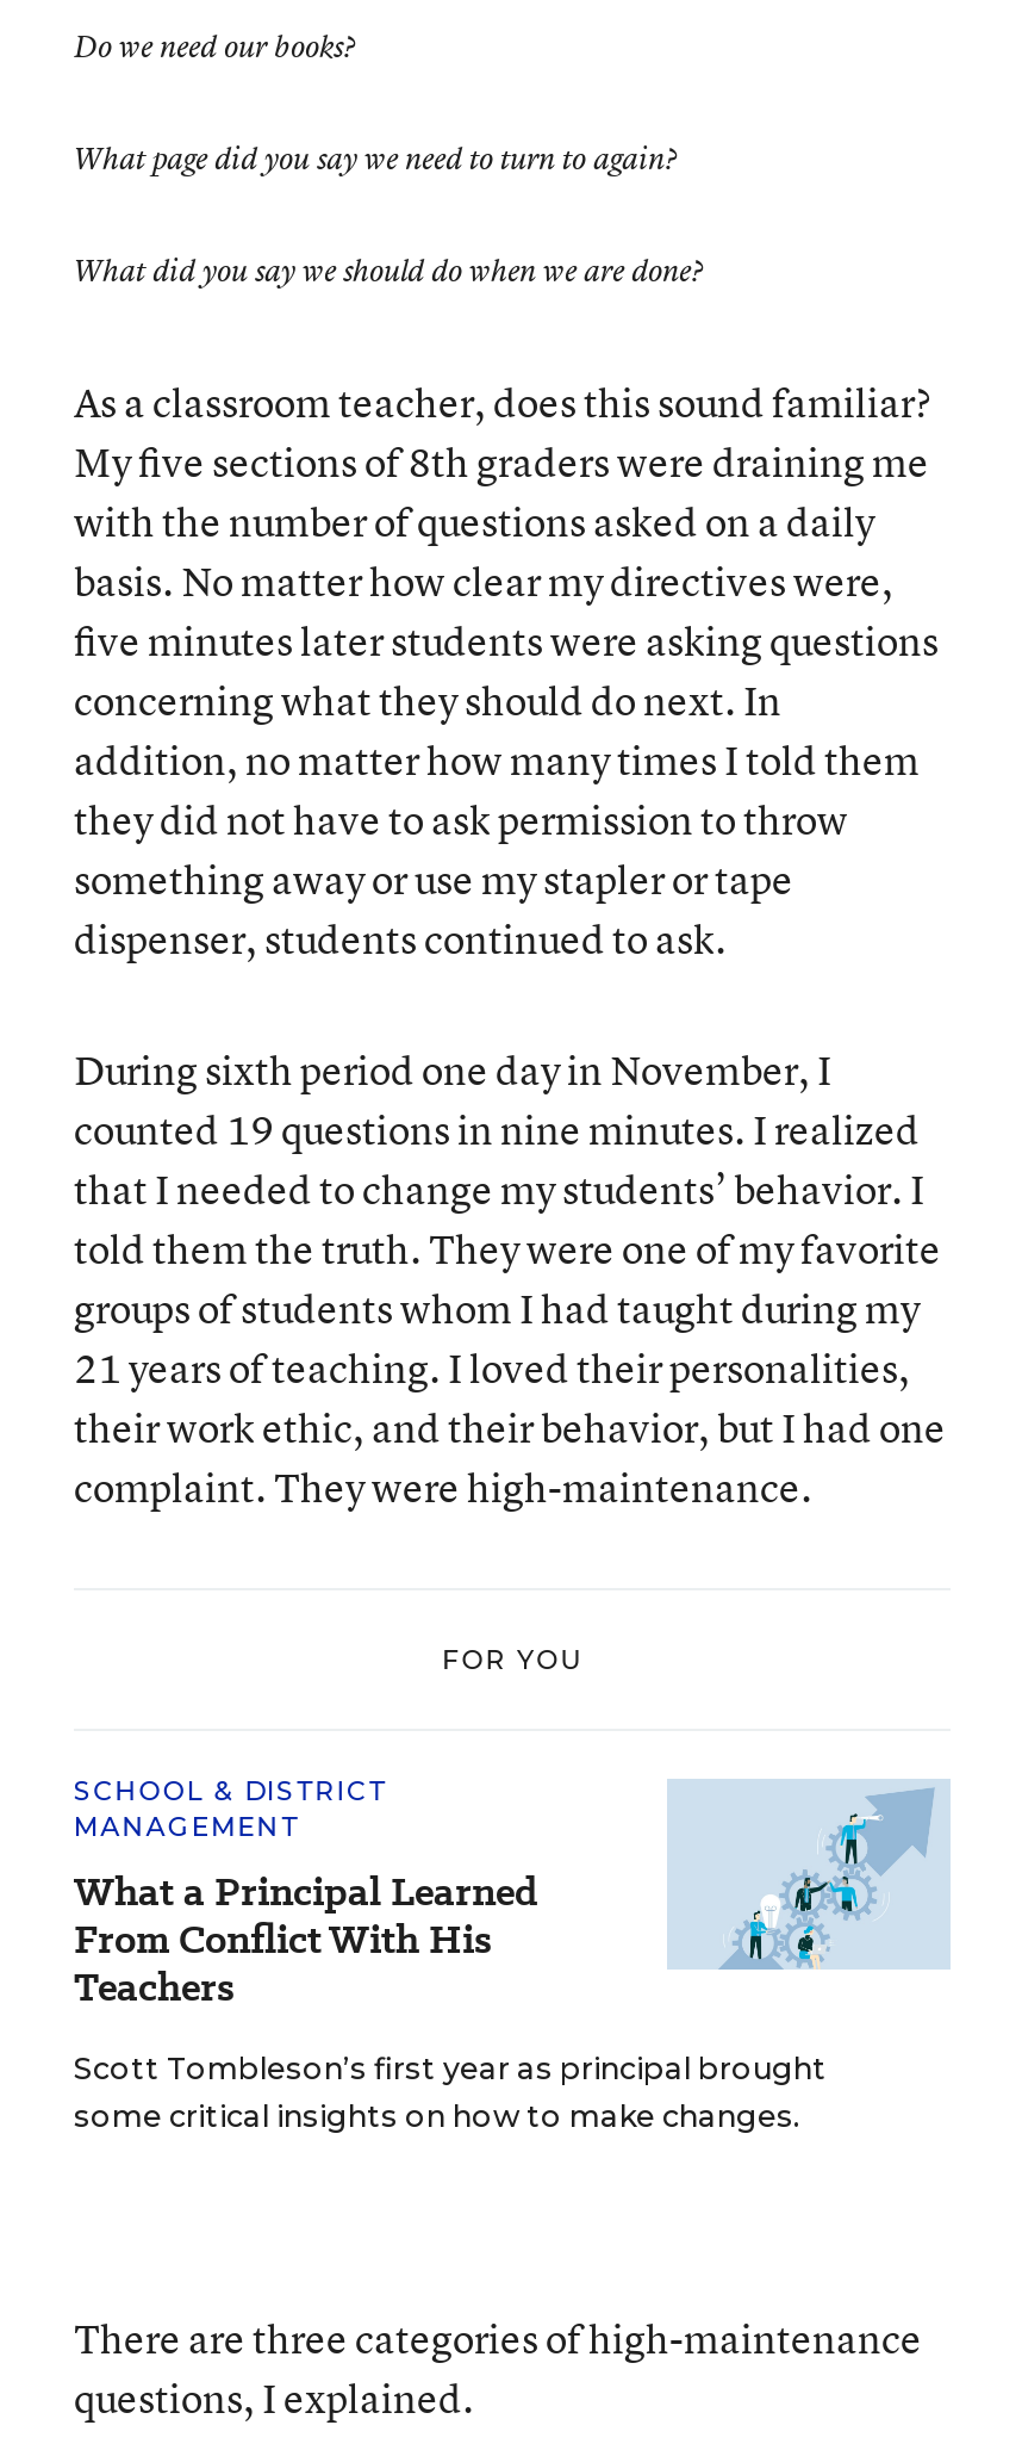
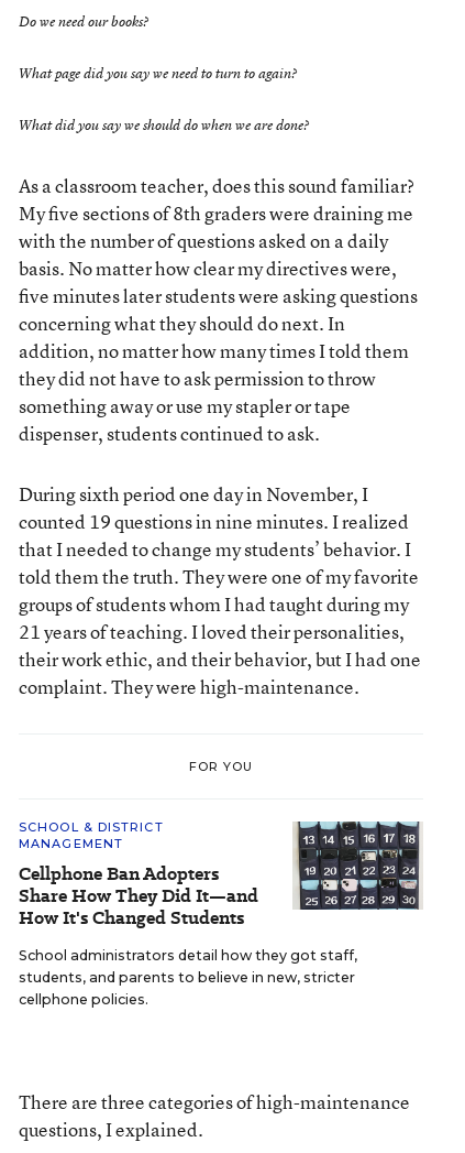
[74,1779,951,2134] [image] | Scott Tombleson’s first year as principal brought | some critical insights on how to make changes. -> [19,820,421,1008] [image] | School administrators detail how they got staff, | students, and parents to believe in new, stricter | cellphone policies.
[74,1865,538,2015] What a Principal Learned | From Conflict With His | Teachers -> [19,861,258,931] Cellphone Ban Adopters | Share How They Did It—and | How It's Changed Students

